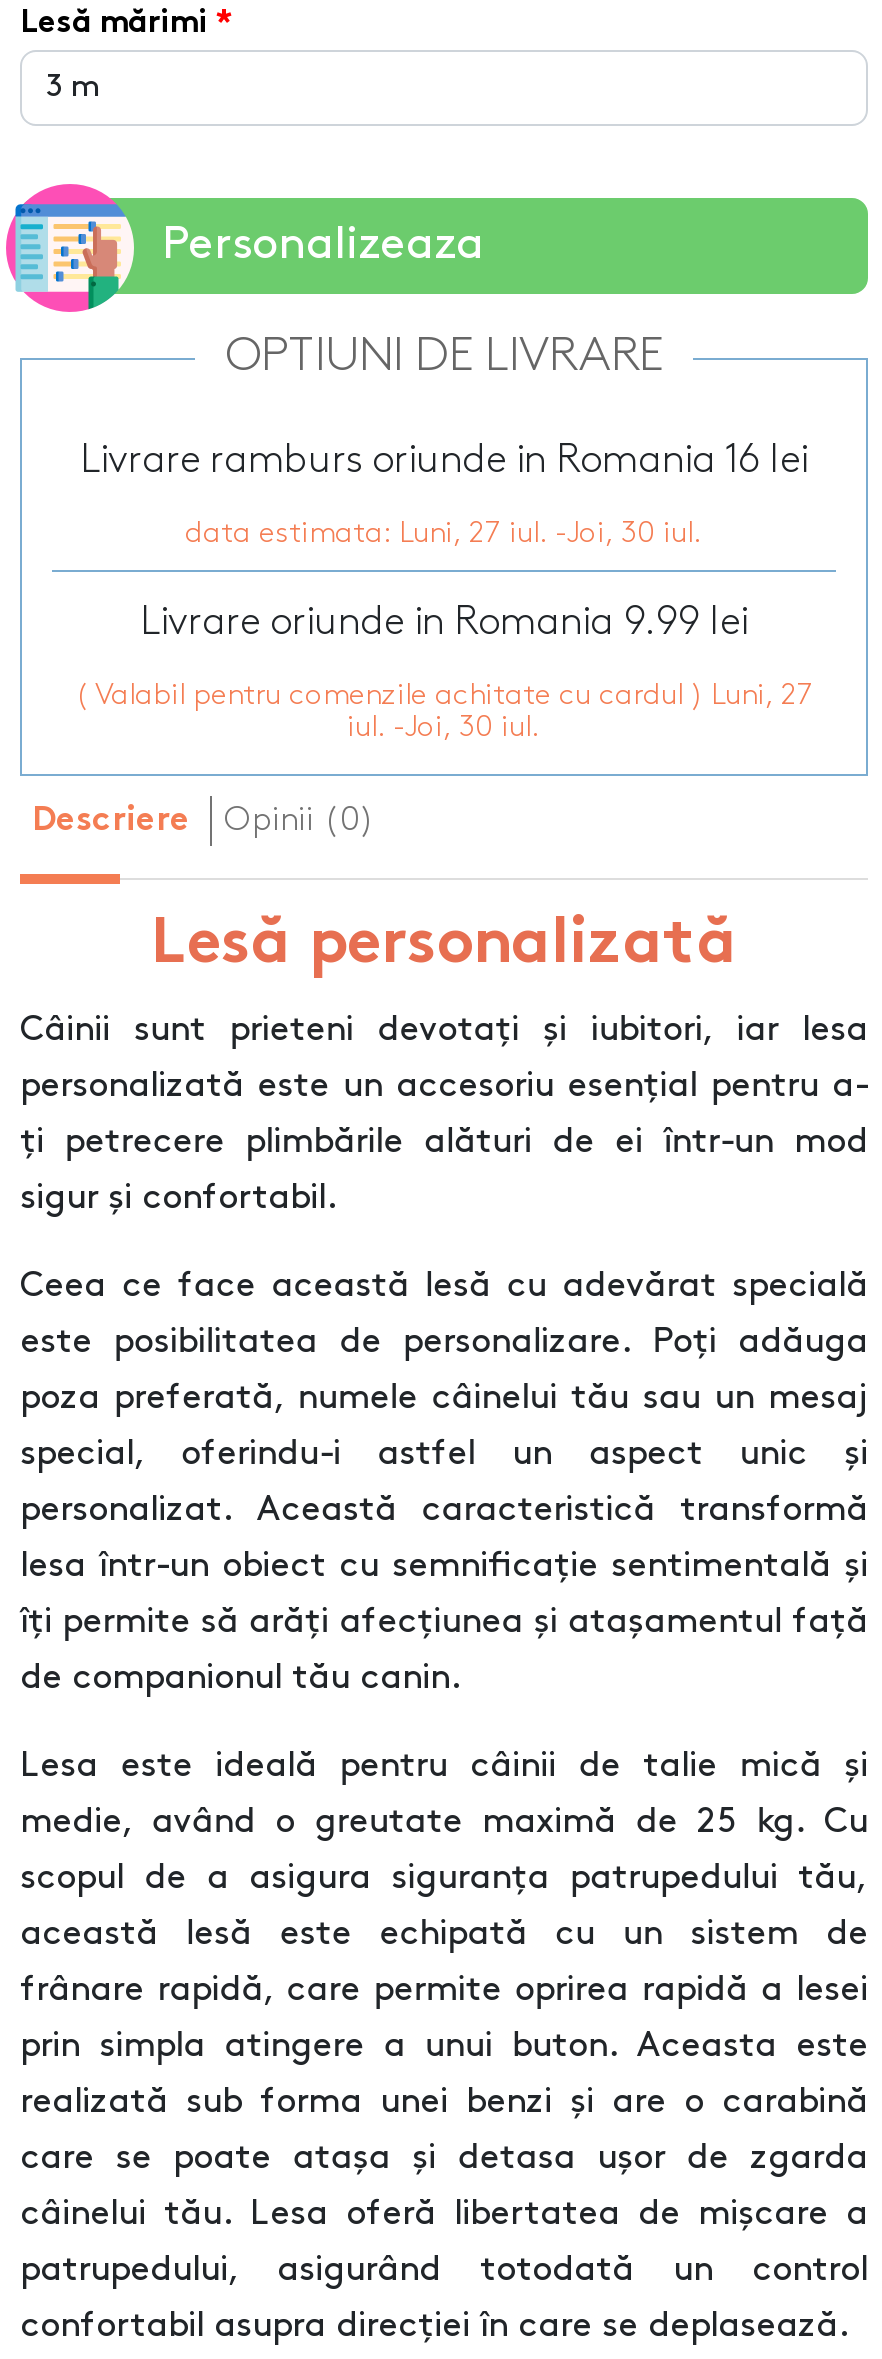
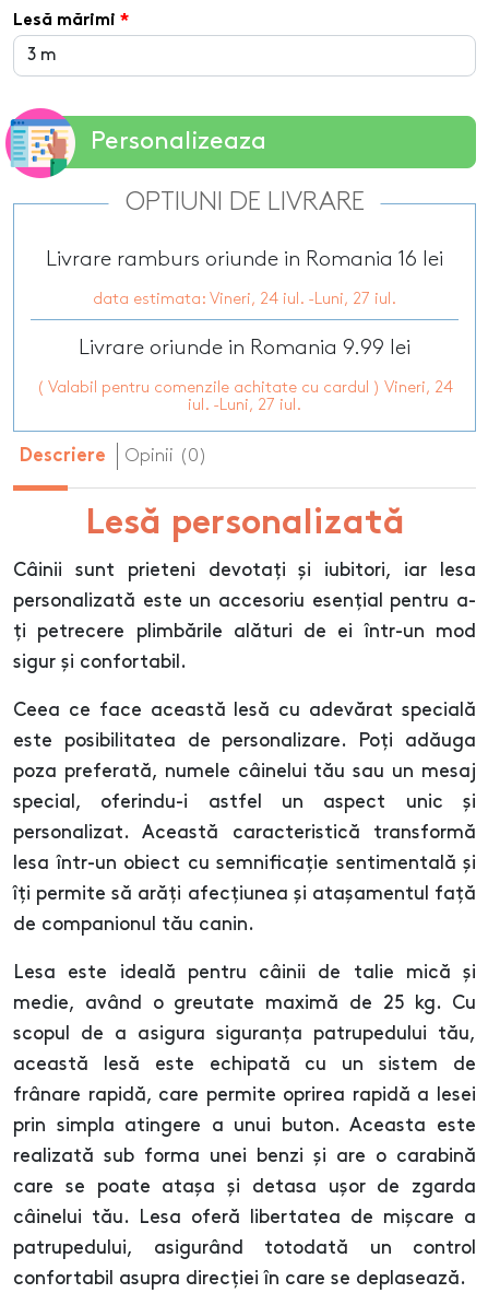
[185,520,703,548] data estimata: Luni, 27 iul. -Joi, 30 iul. -> [93,292,396,307] data estimata: Vineri, 24 iul. -Luni, 27 iul.
[75,682,813,710] ( Valabil pentru comenzile achitate cu cardul ) Luni, 27 -> [37,380,453,396] ( Valabil pentru comenzile achitate cu cardul ) Vineri, 24
[347,714,541,742] iul. -Joi, 30 iul. -> [188,398,301,413] iul. -Luni, 27 iul.

